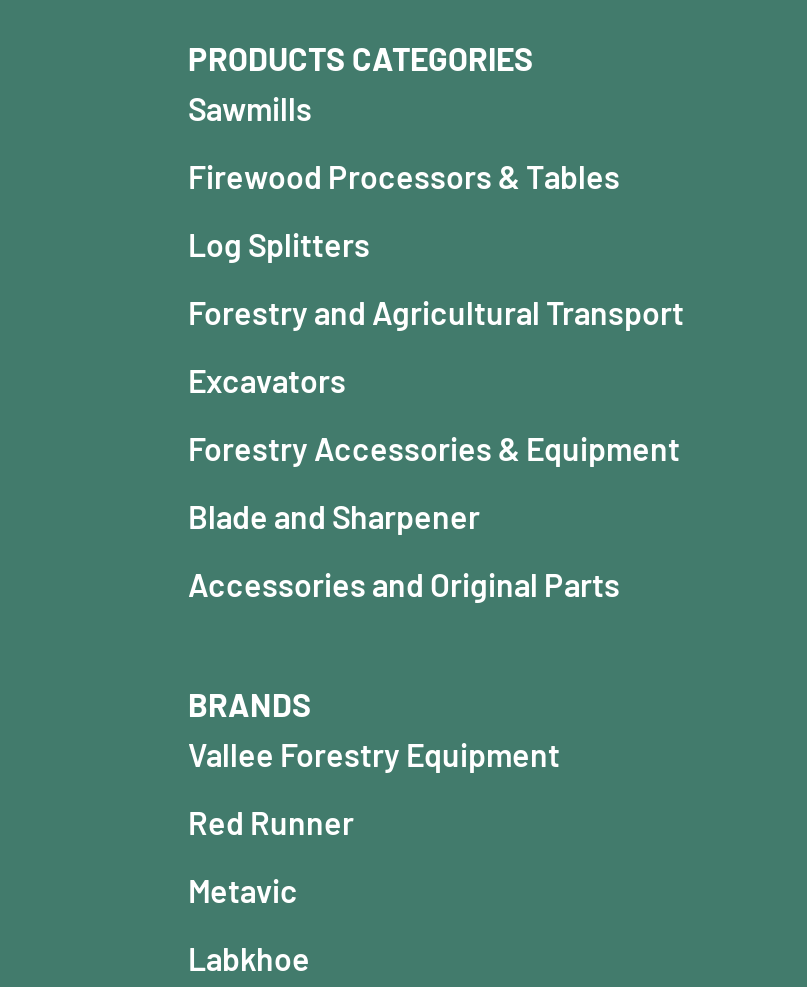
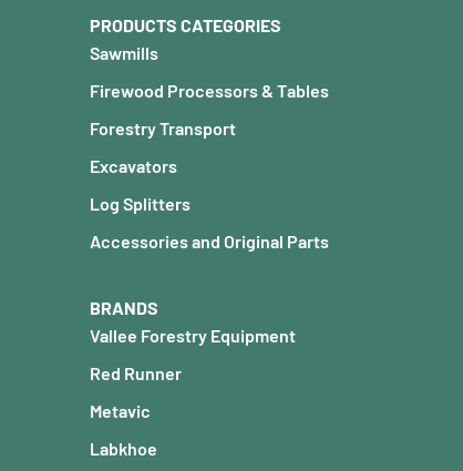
moved [188,226,370,264] -> [90,193,191,214]: Log Splitters
[188,294,684,332] Forestry and Agricultural Transport -> [90,118,236,139] Forestry Transport
[188,430,680,536] Forestry Accessories & Equipment | Blade and Sharpener -> none

